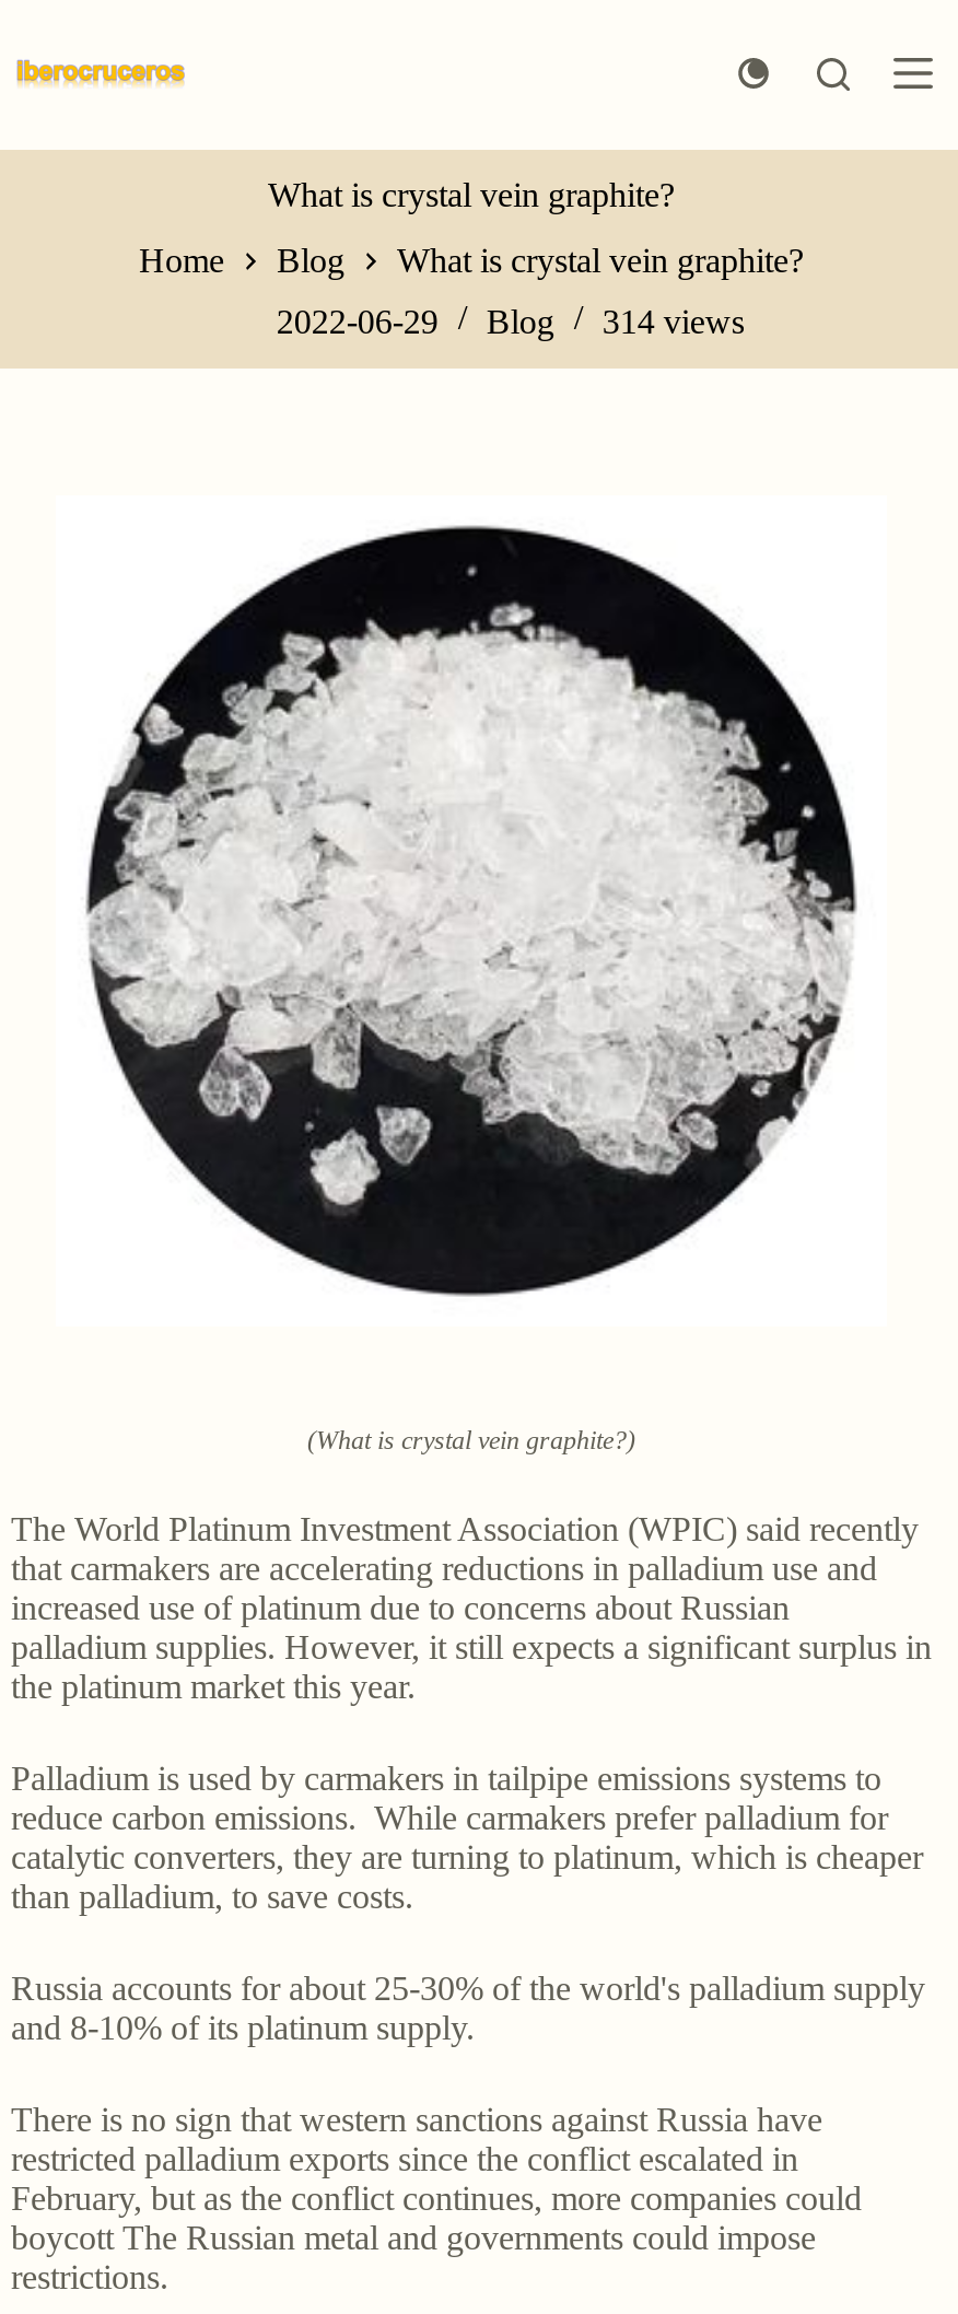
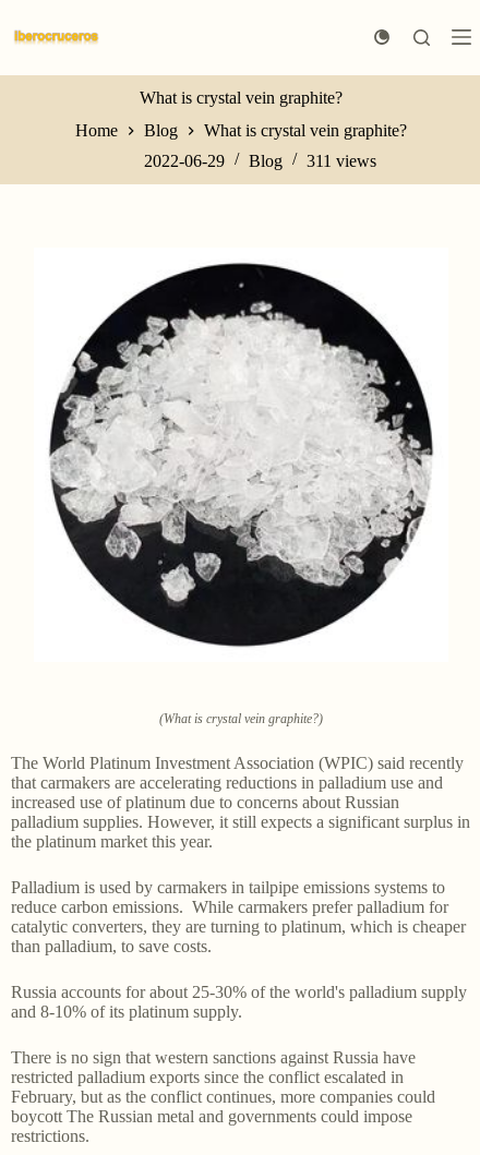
[276,302,744,339] 2022-06-29 Blog 314 views -> [144,151,377,170] 2022-06-29 Blog 311 views

